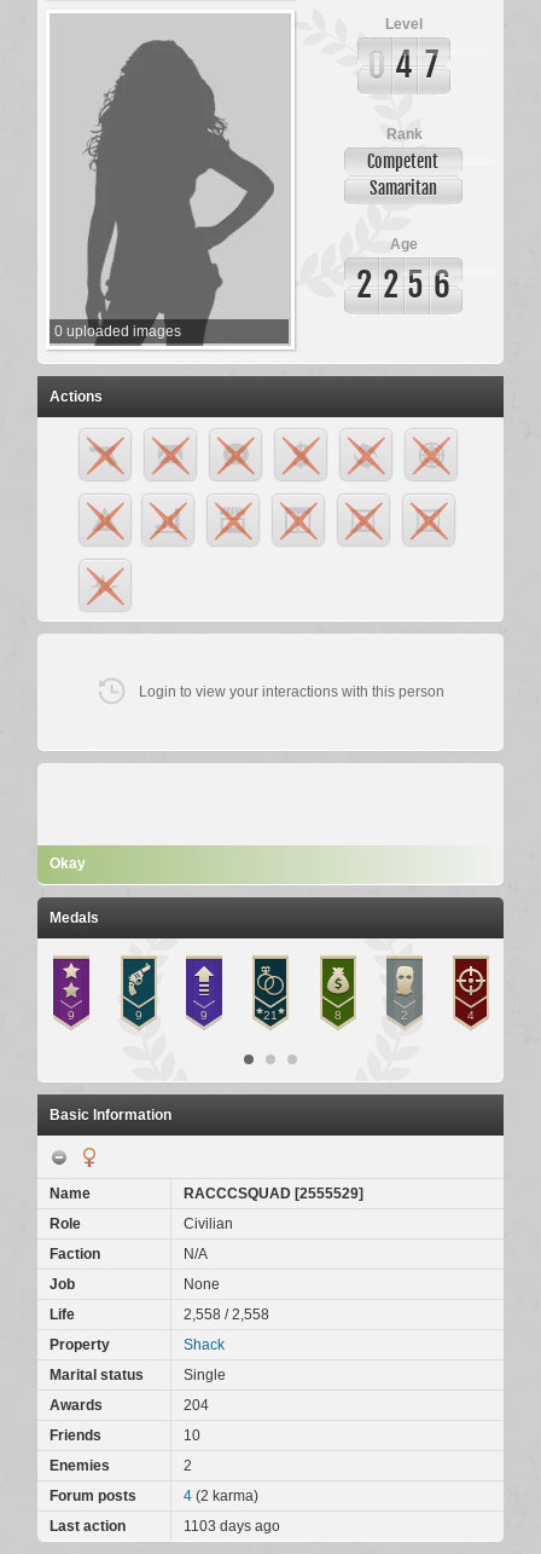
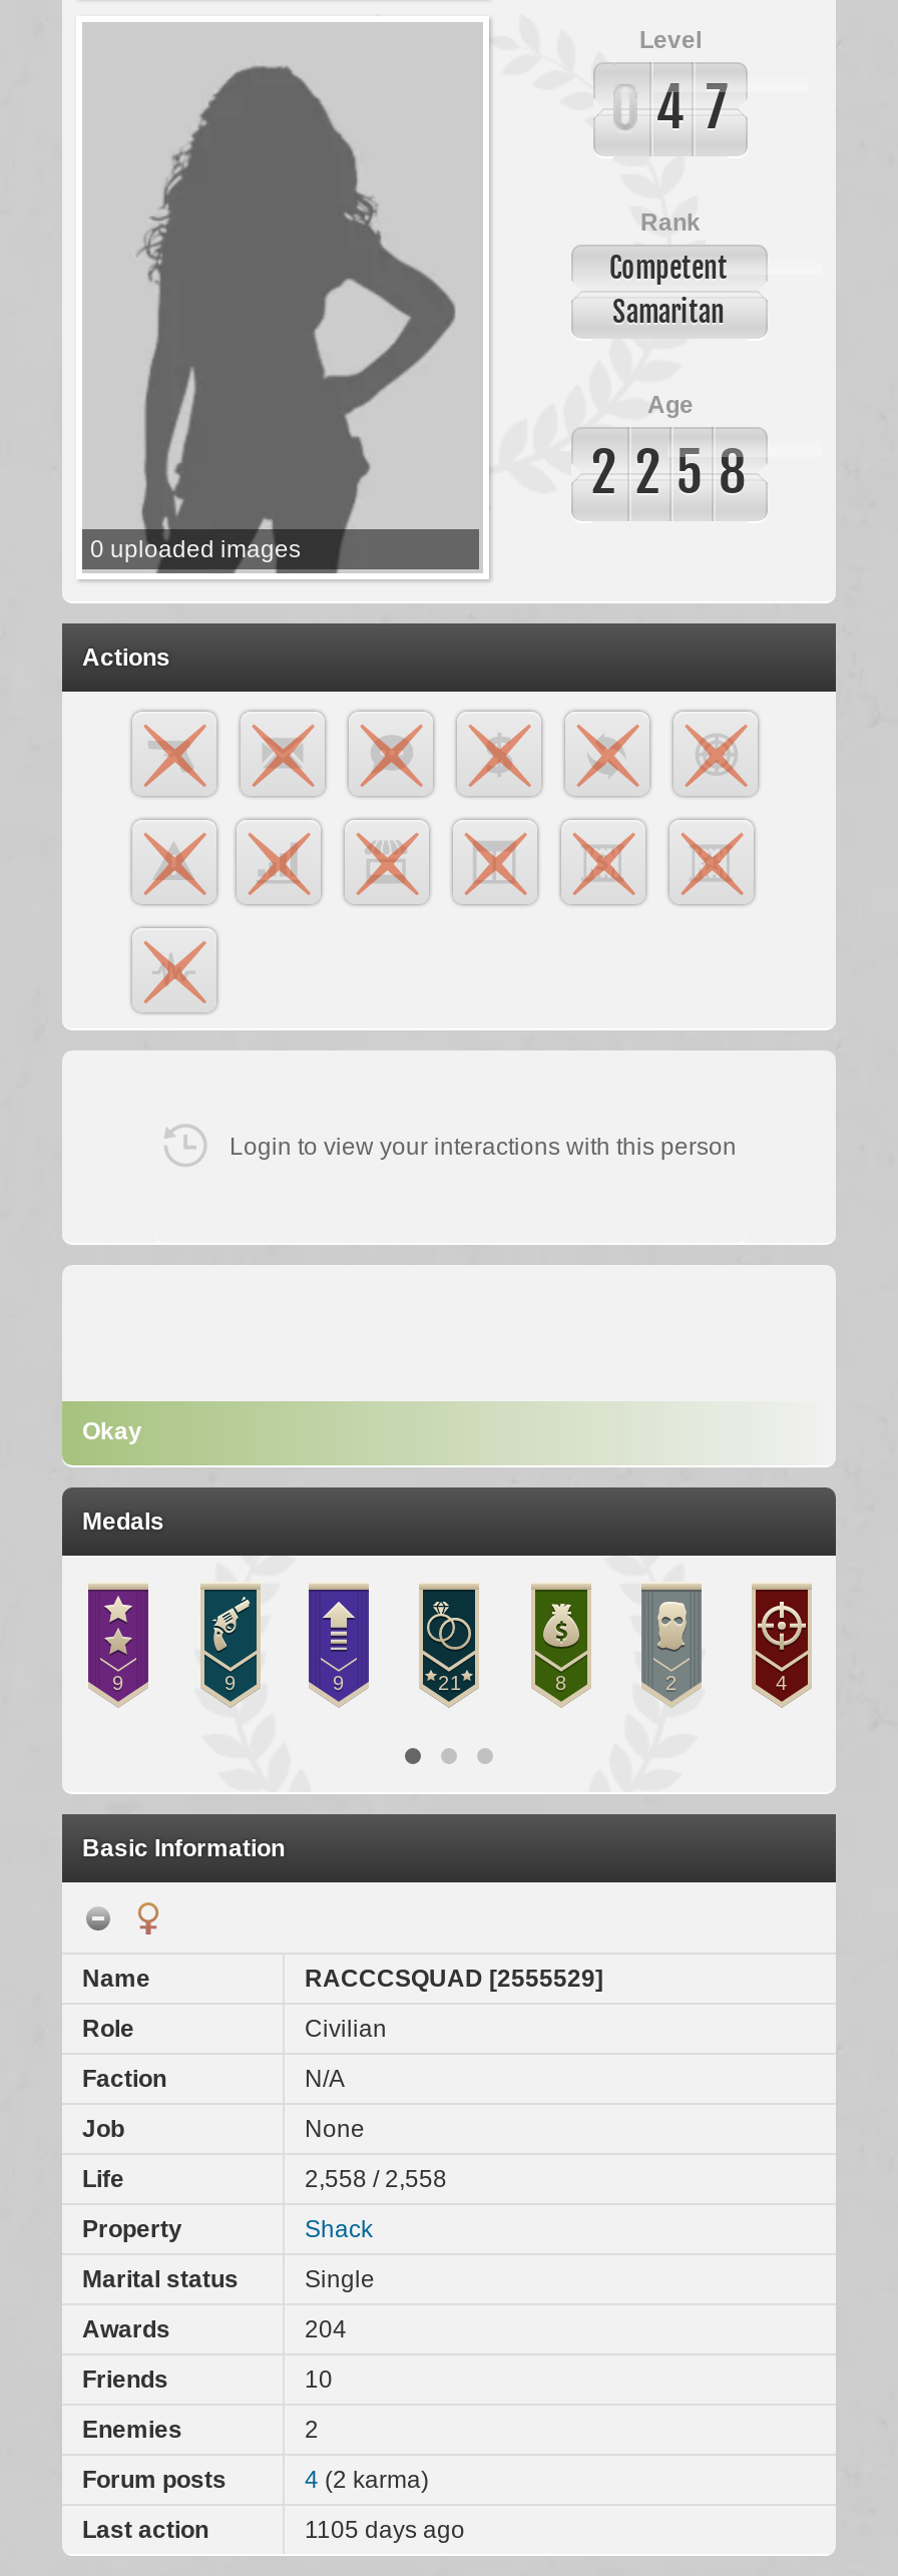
[356,265,450,306] 2 2 5 6 -> [590,439,747,507] 2 2 5 8
[184,1518,280,1535] 1103 days ago -> [305,2516,465,2544] 1105 days ago

